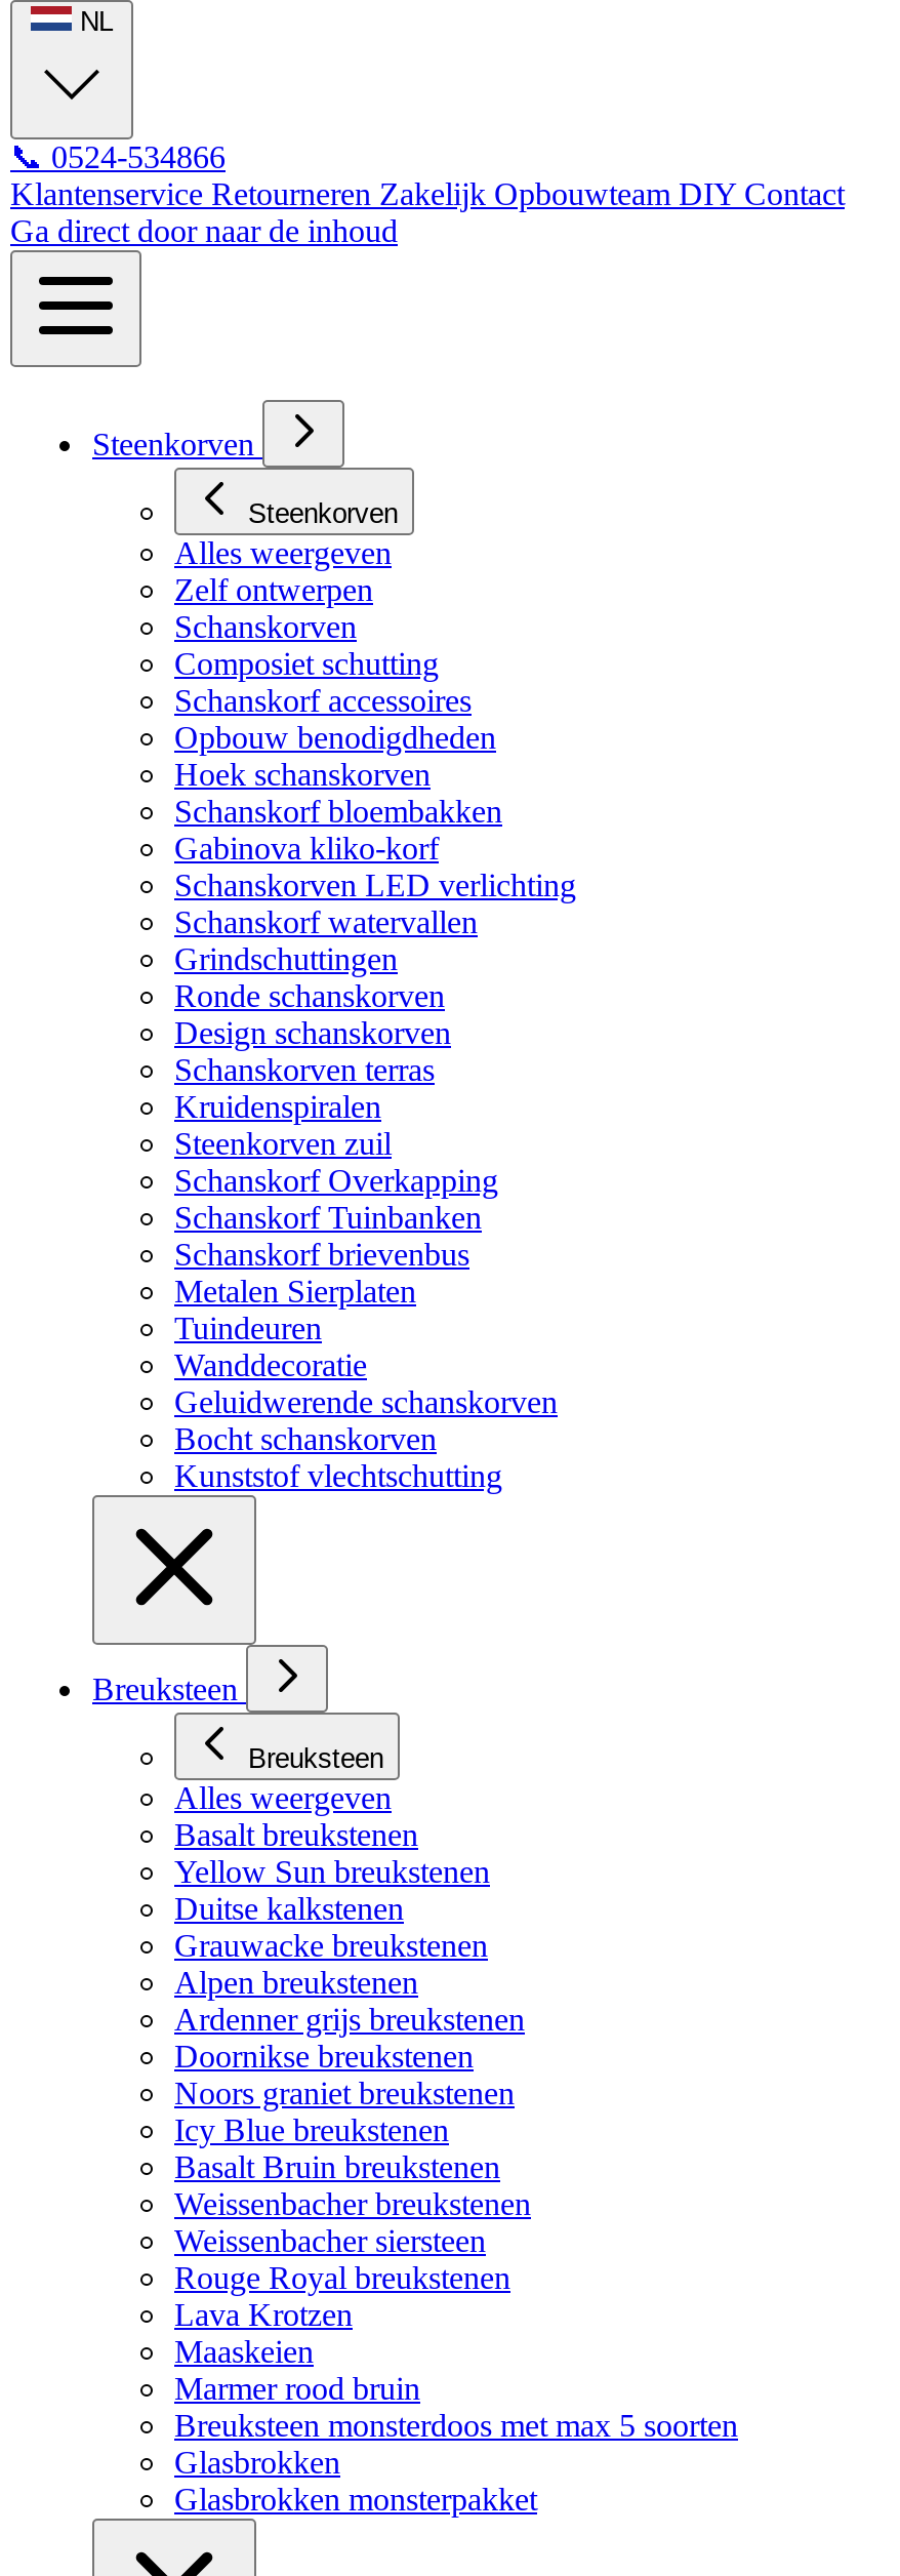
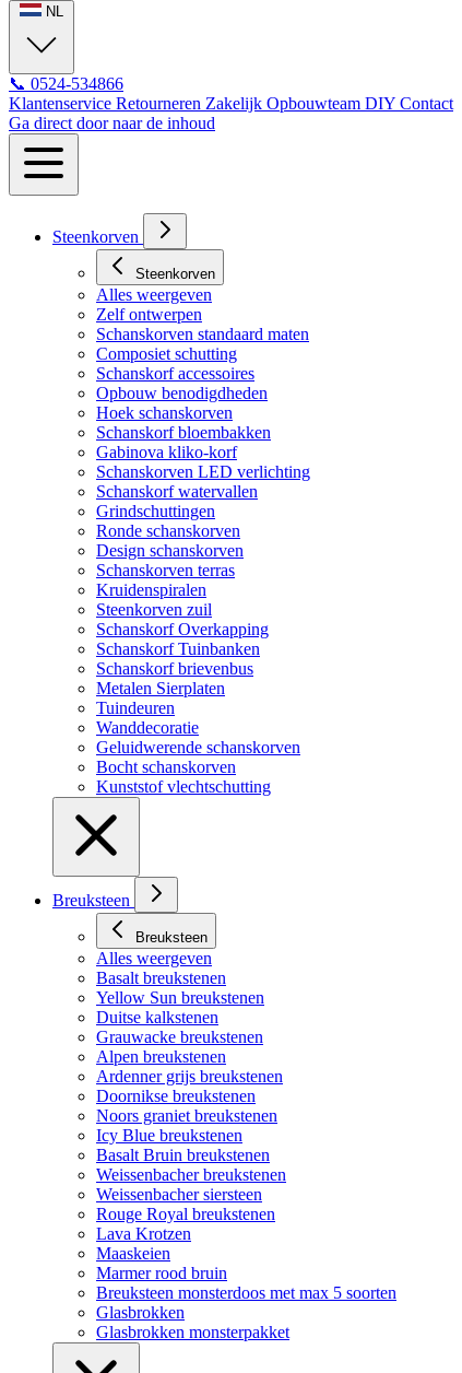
[174,609,357,644] Schanskorven -> [96,325,309,343] Schanskorven standaard maten

